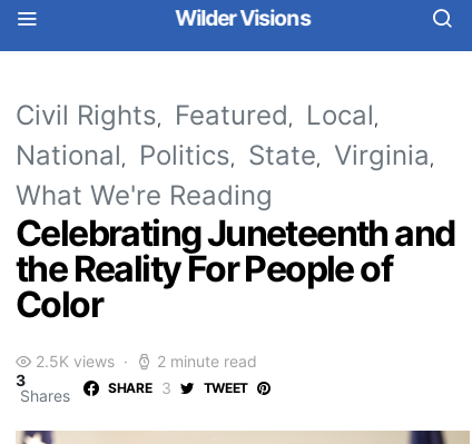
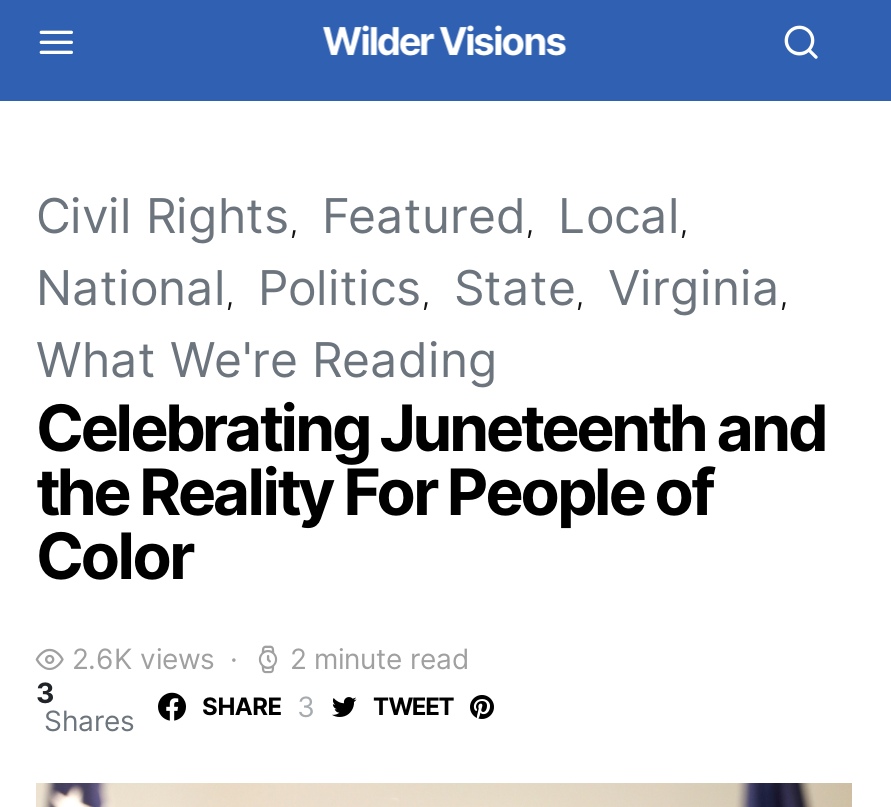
[36,352,115,371] 2.5K views -> [72,641,214,675] 2.6K views

